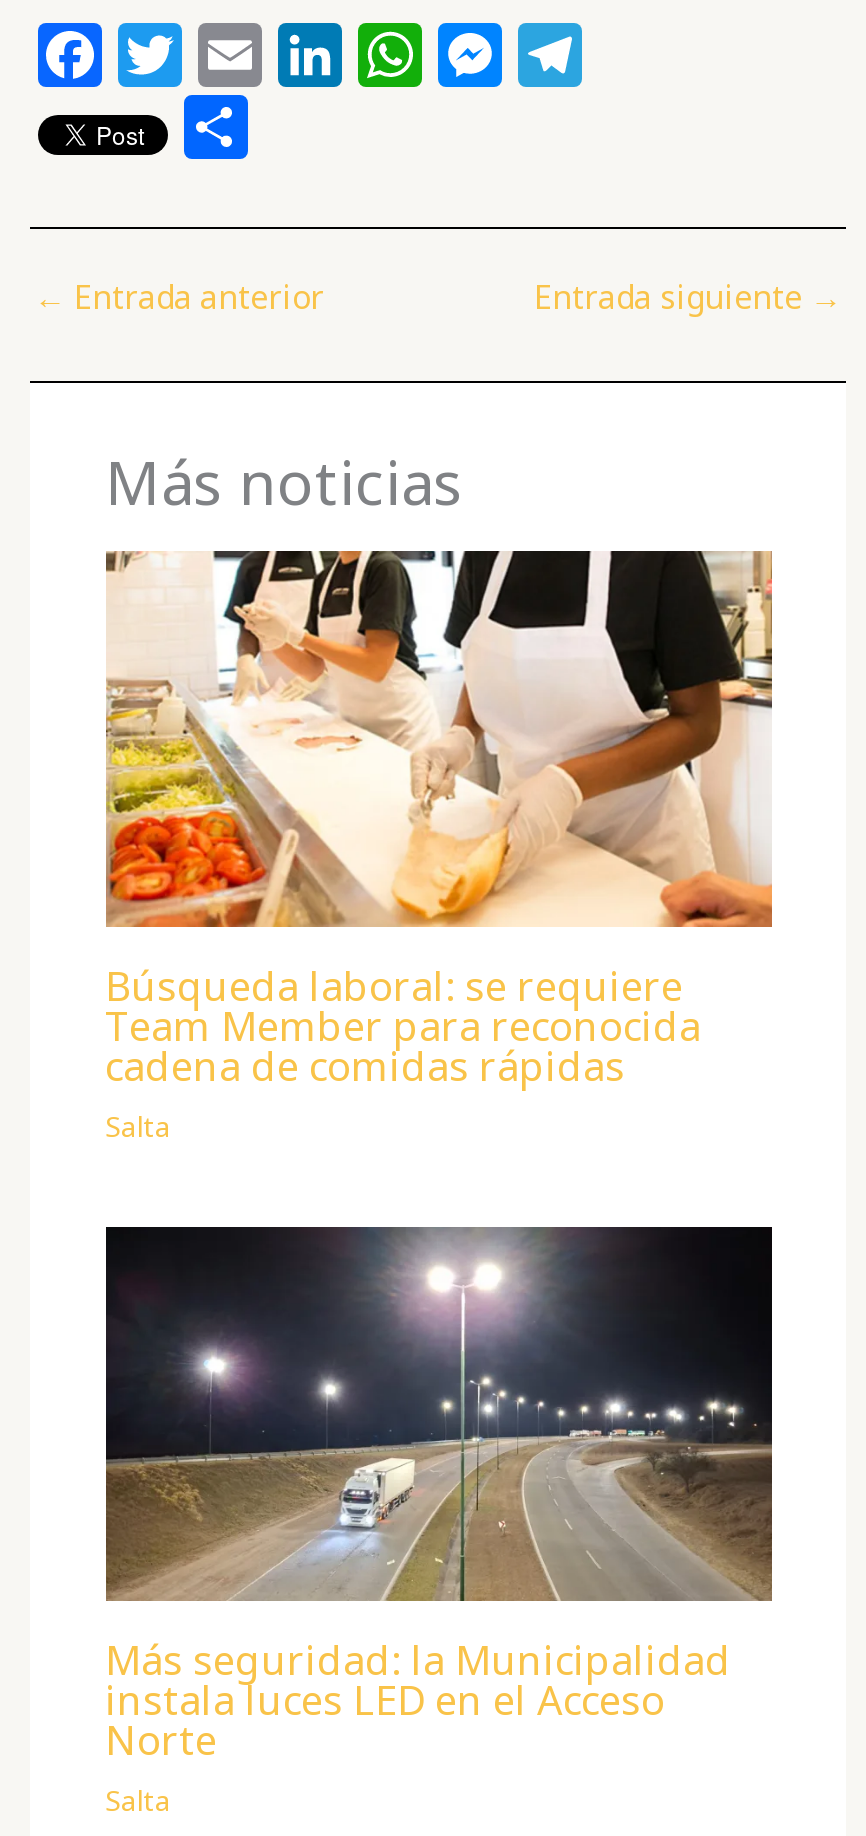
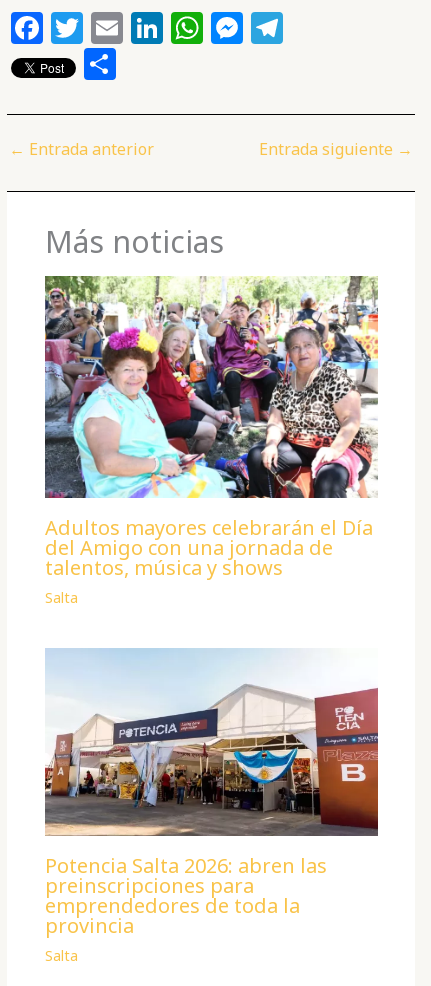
[104,549,774,1092] [image] | Búsqueda laboral: se requiere | Team Member para reconocida | cadena de comidas rápidas -> [44,275,379,581] [image] | Adultos mayores celebrarán el Día | del Amigo con una jornada de | talentos, música y shows
[104,1225,774,1767] [image] | Más seguridad: la Municipalidad | instala luces LED en el Acceso | Norte -> [44,648,379,939] [image] | Potencia Salta 2026: abren las | preinscripciones para | emprendedores de toda la | provincia

